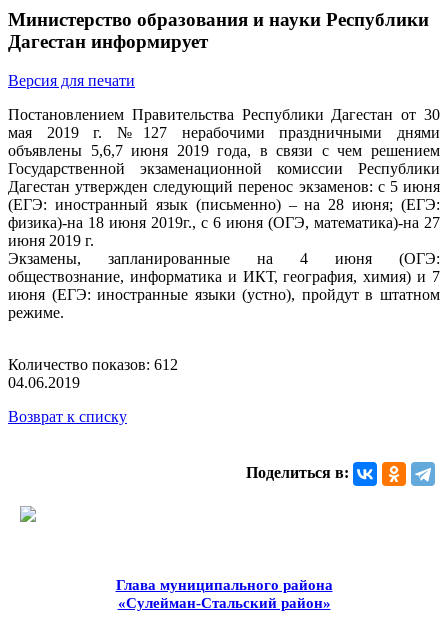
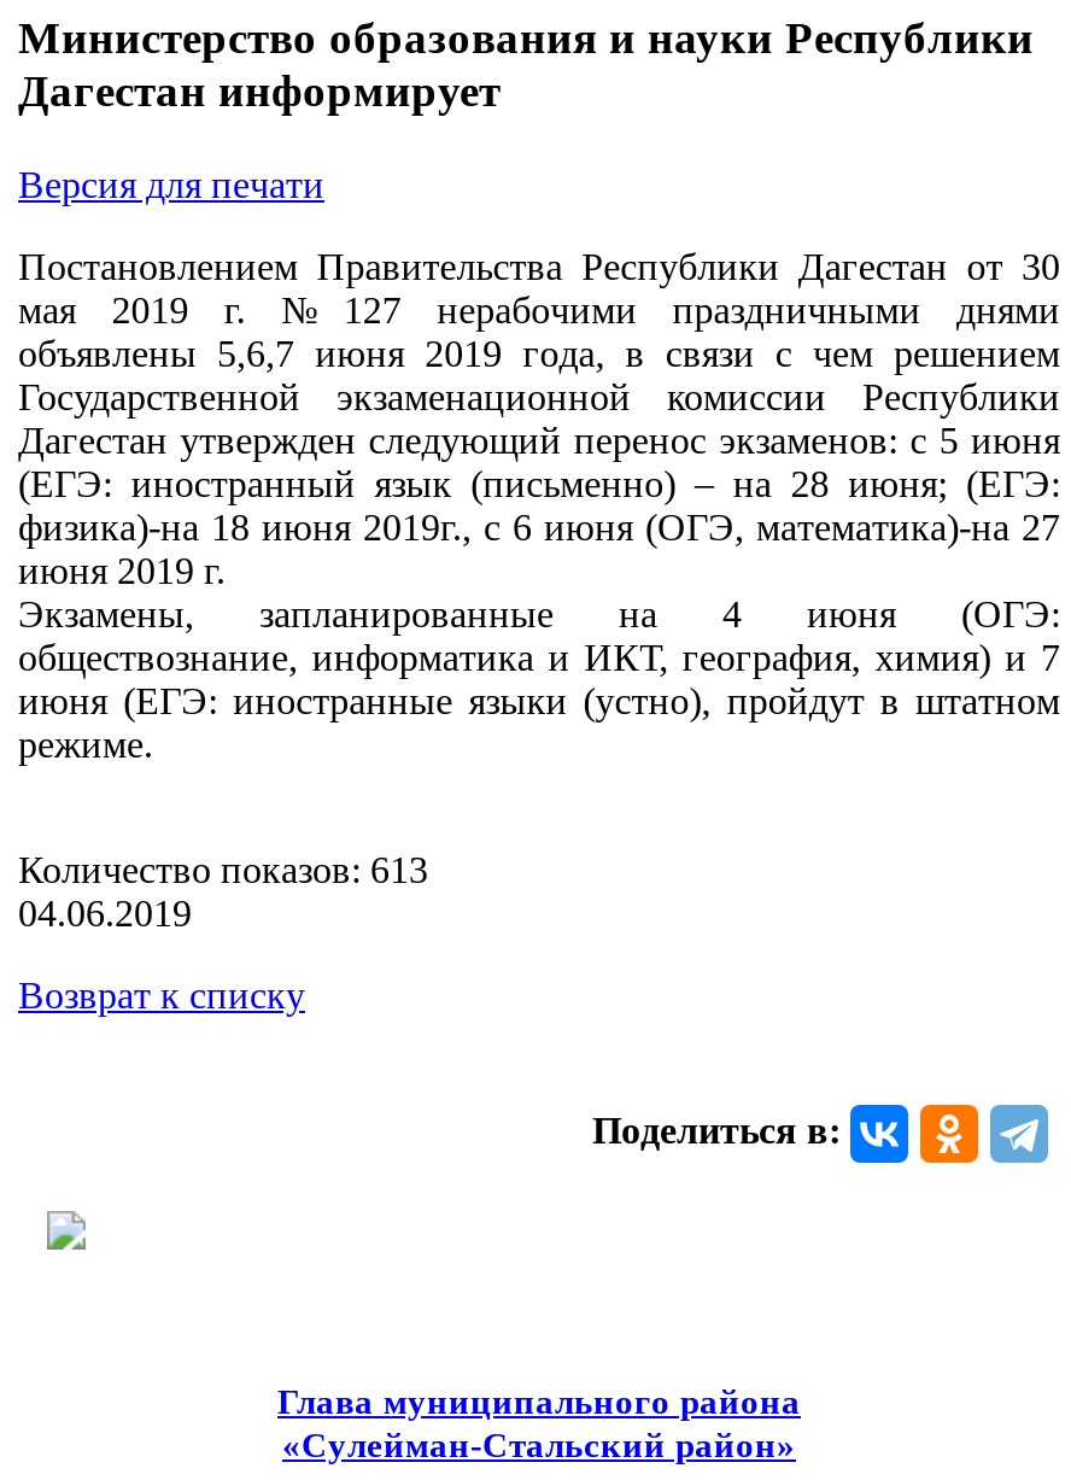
[8,356,178,373] Количество показов: 612 -> [18,849,428,890] Количество показов: 613

